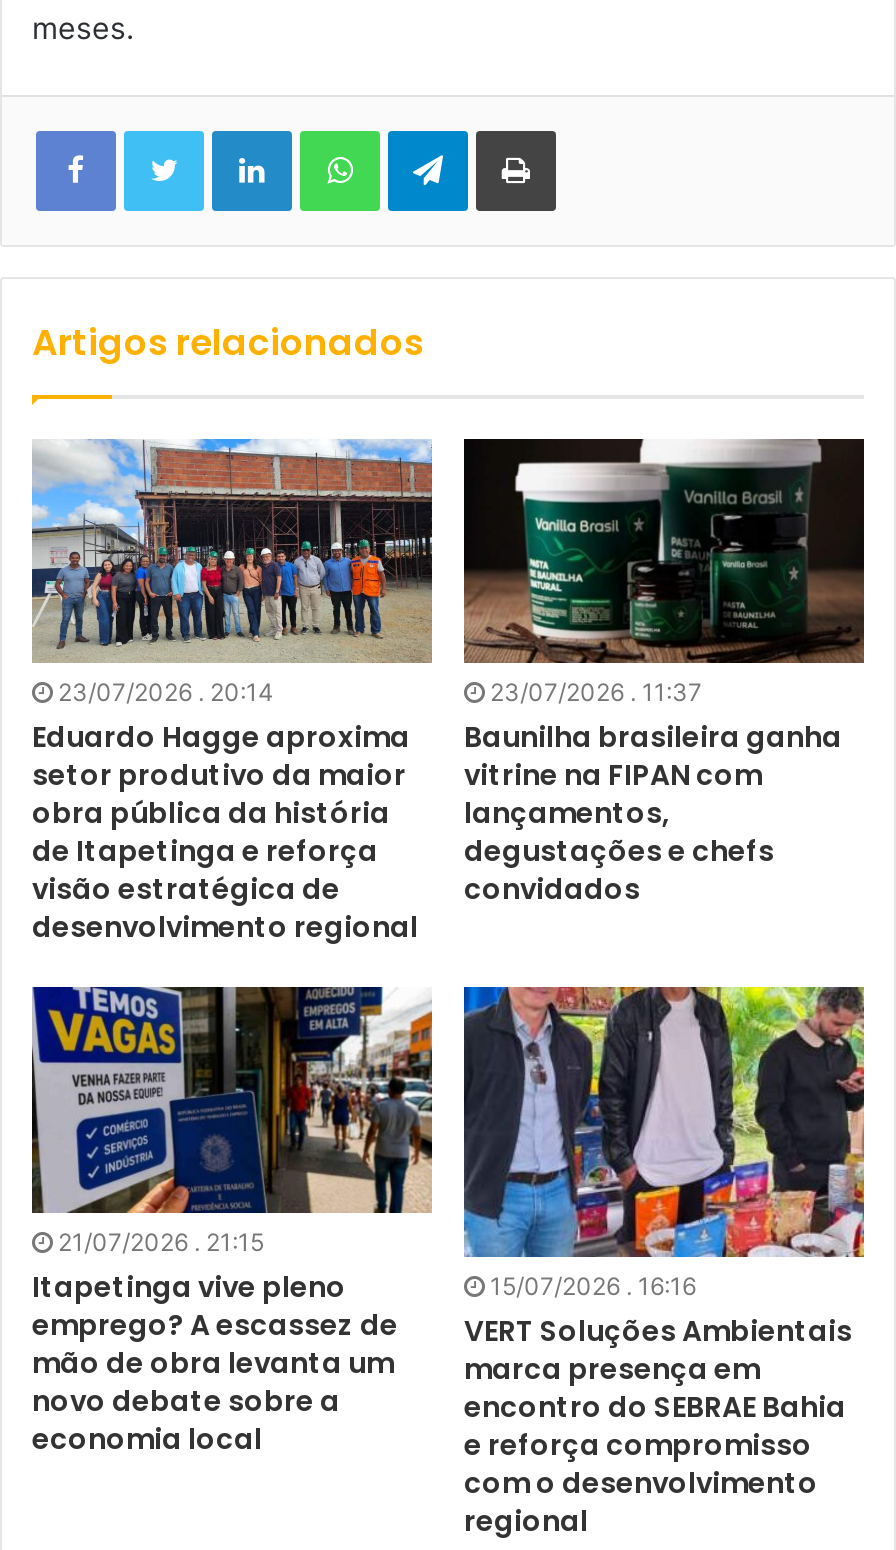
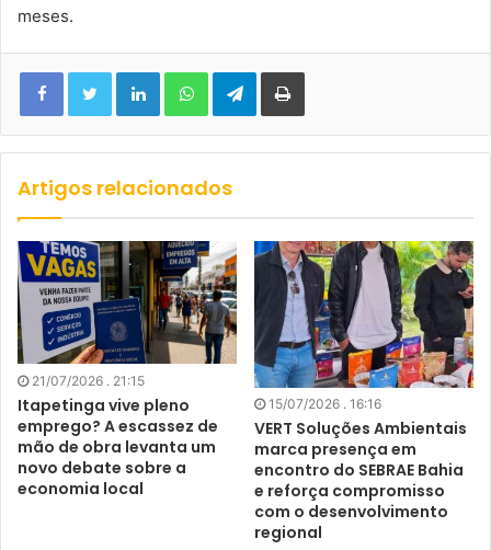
[30,437,434,948] [image] | 23/07/2026 . 20:14 | Eduardo Hagge aproxima | setor produtivo da maior | obra pública da história | de Itapetinga e reforça | visão estratégica de | desenvolvimento regional -> none
[462,437,866,910] [image] | 23/07/2026 . 11:37 | Baunilha brasileira ganha | vitrine na FIPAN com | lançamentos, | degustações e chefs | convidados -> none

